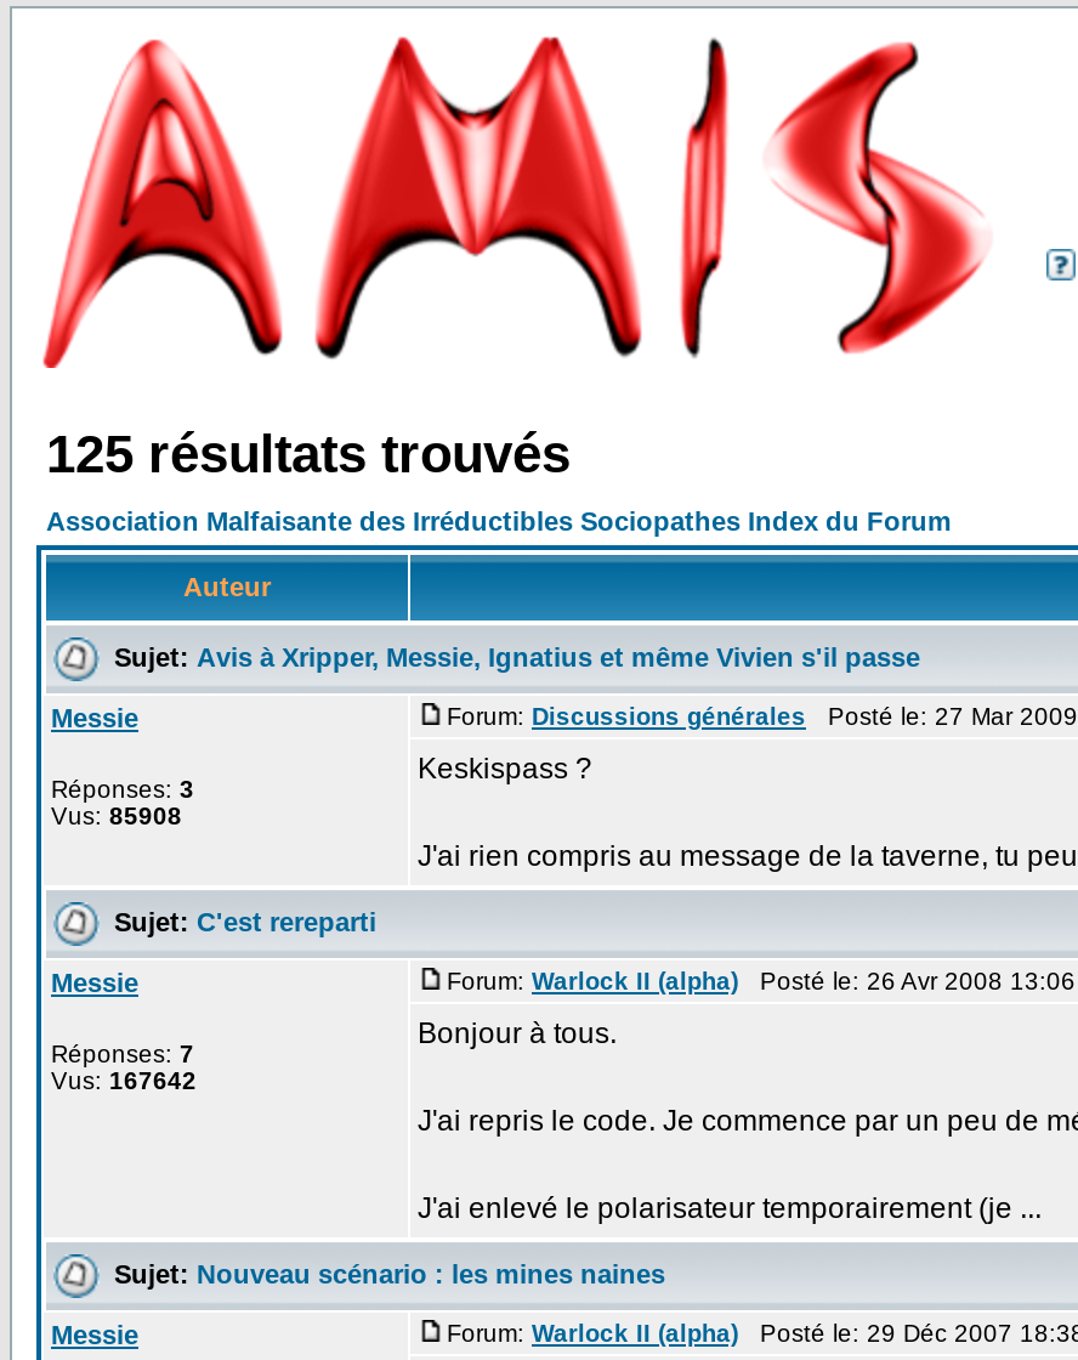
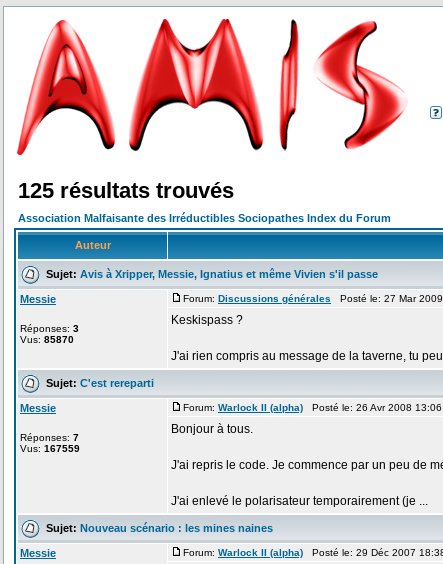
[51,803,182,829] Vus: 85908 -> [20,334,74,345] Vus: 85870
[51,1067,197,1094] Vus: 167642 -> [20,443,80,454] Vus: 167559

